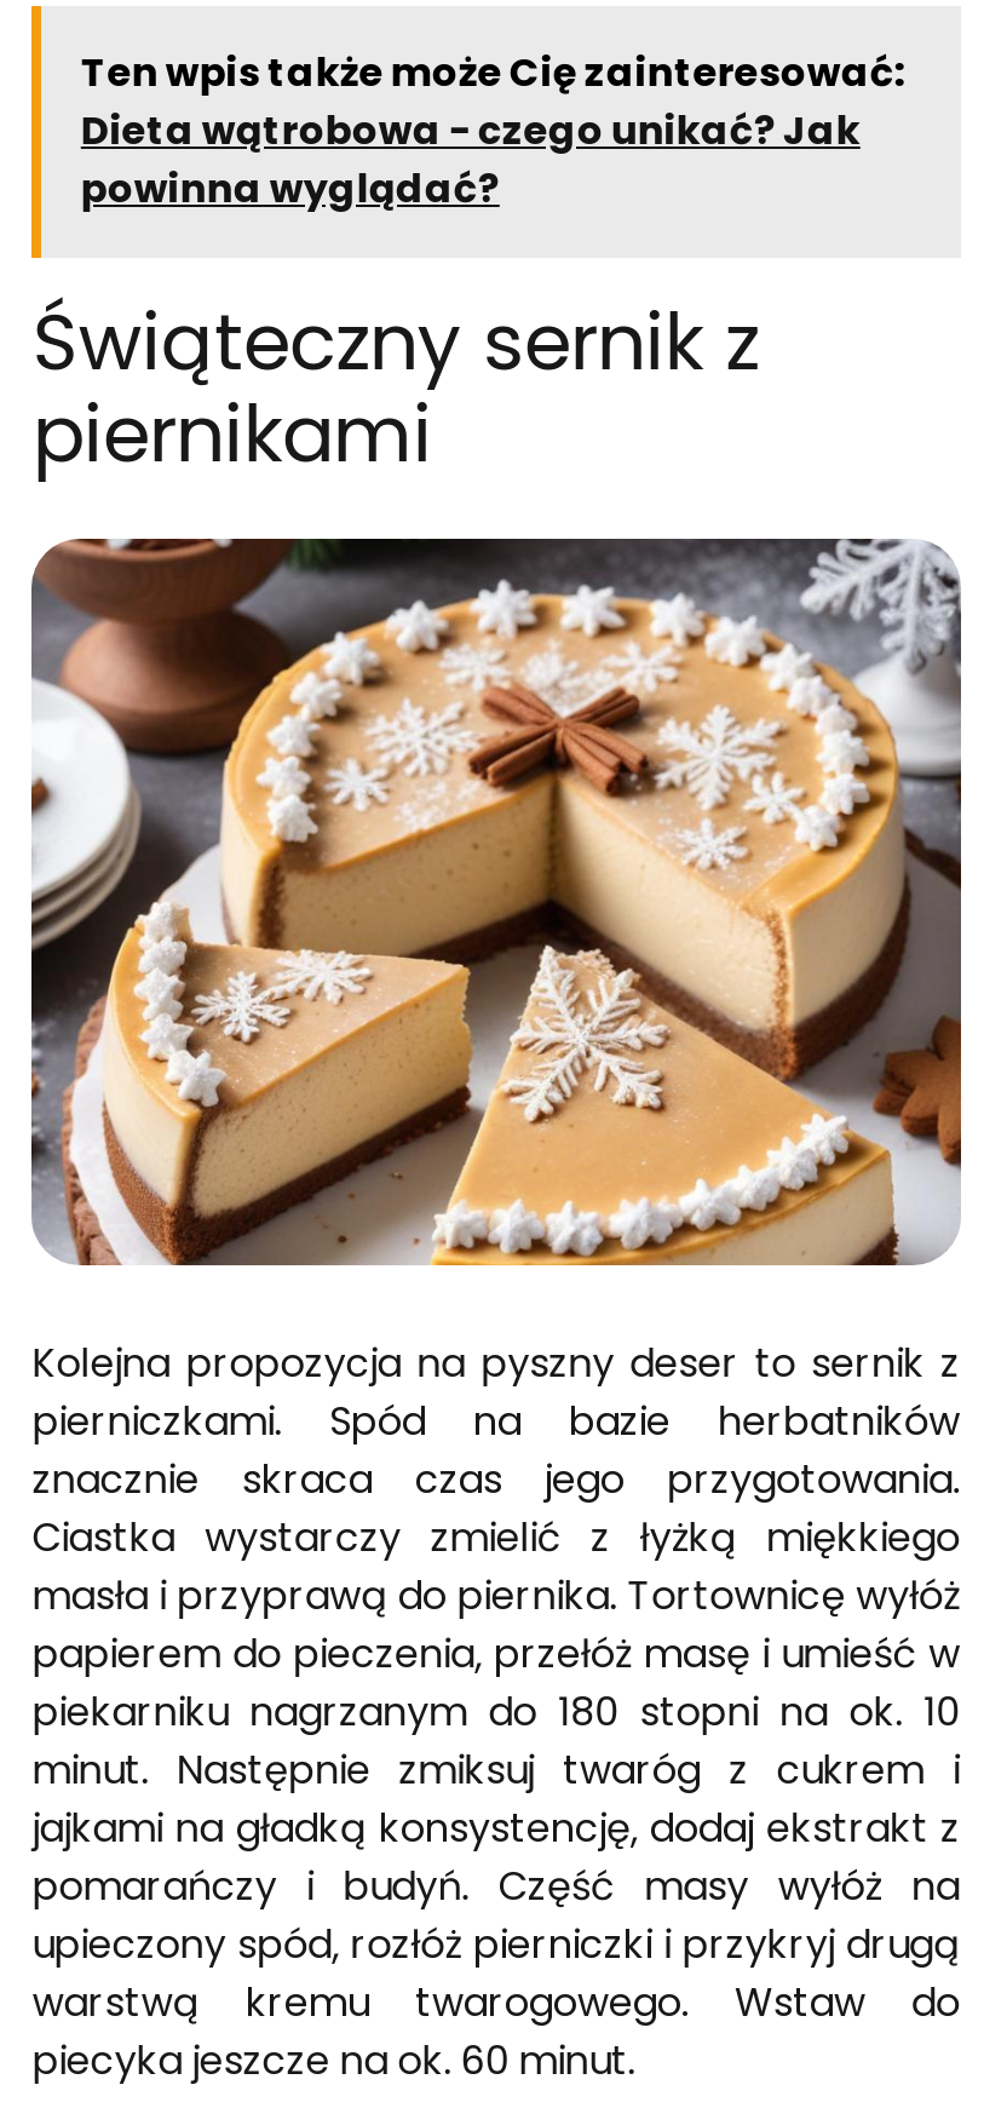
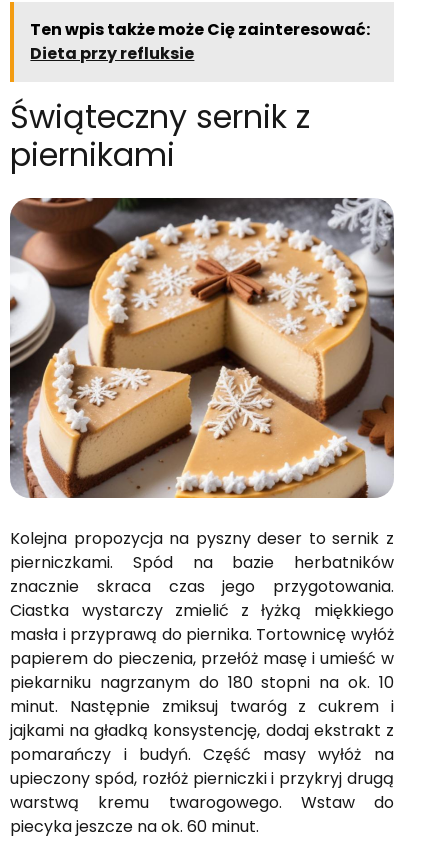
[81,103,860,217] Dieta wątrobowa - czego unikać? Jak | powinna wyglądać? -> [30,42,194,65] Dieta przy refluksie

